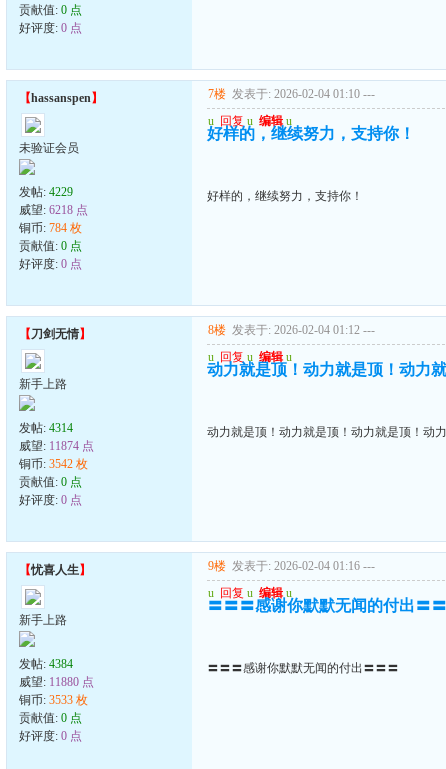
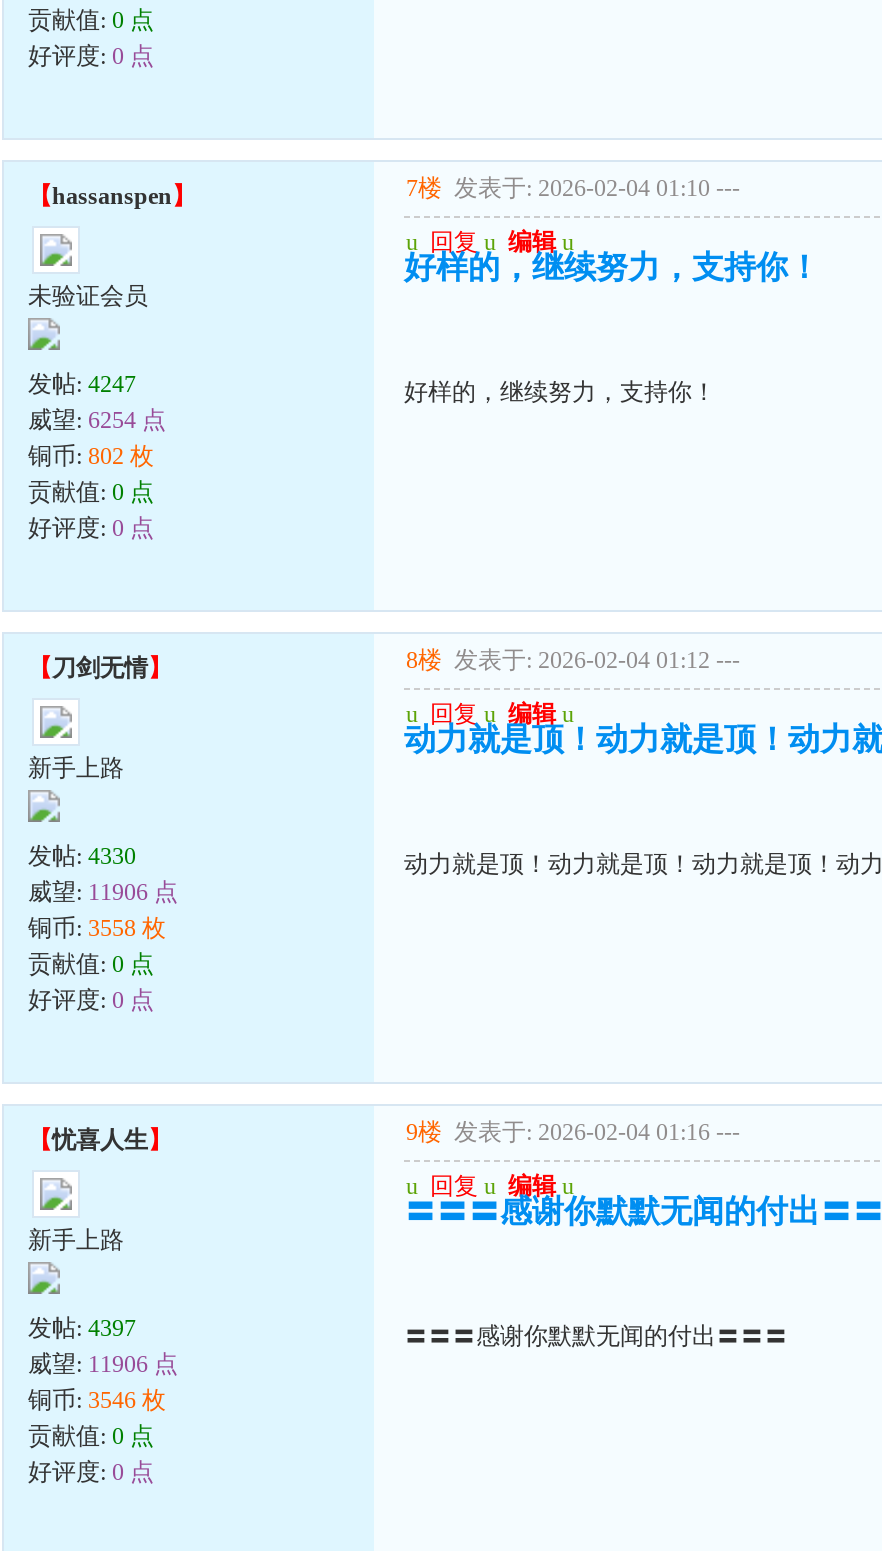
[19,185,73,199] 发帖: 4229 -> [28,370,136,398] 发帖: 4247
[19,203,88,217] 威望: 6218 点 -> [28,406,166,434] 威望: 6254 点
[19,221,82,235] 铜币: 784 枚 -> [28,442,154,470] 铜币: 802 枚
[19,421,73,435] 发帖: 4314 -> [28,842,136,870] 发帖: 4330
[19,439,94,453] 威望: 11874 点 -> [28,878,178,906] 威望: 11906 点
[19,457,88,471] 铜币: 3542 枚 -> [28,914,166,942] 铜币: 3558 枚
[19,657,73,671] 发帖: 4384 -> [28,1314,136,1342] 发帖: 4397
[19,675,94,689] 威望: 11880 点 -> [28,1350,178,1378] 威望: 11906 点
[19,693,88,707] 铜币: 3533 枚 -> [28,1386,166,1414] 铜币: 3546 枚

